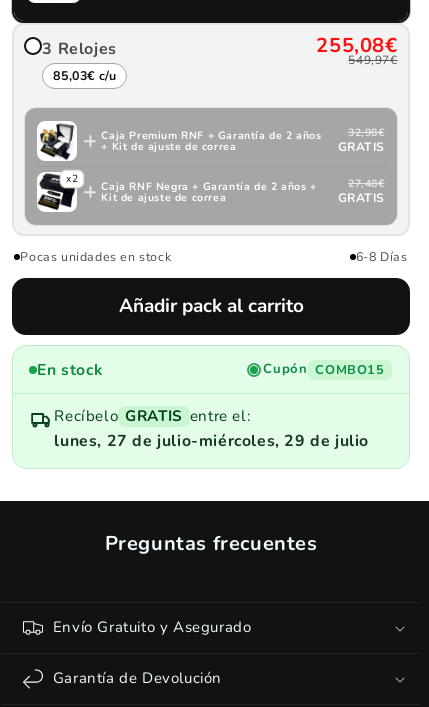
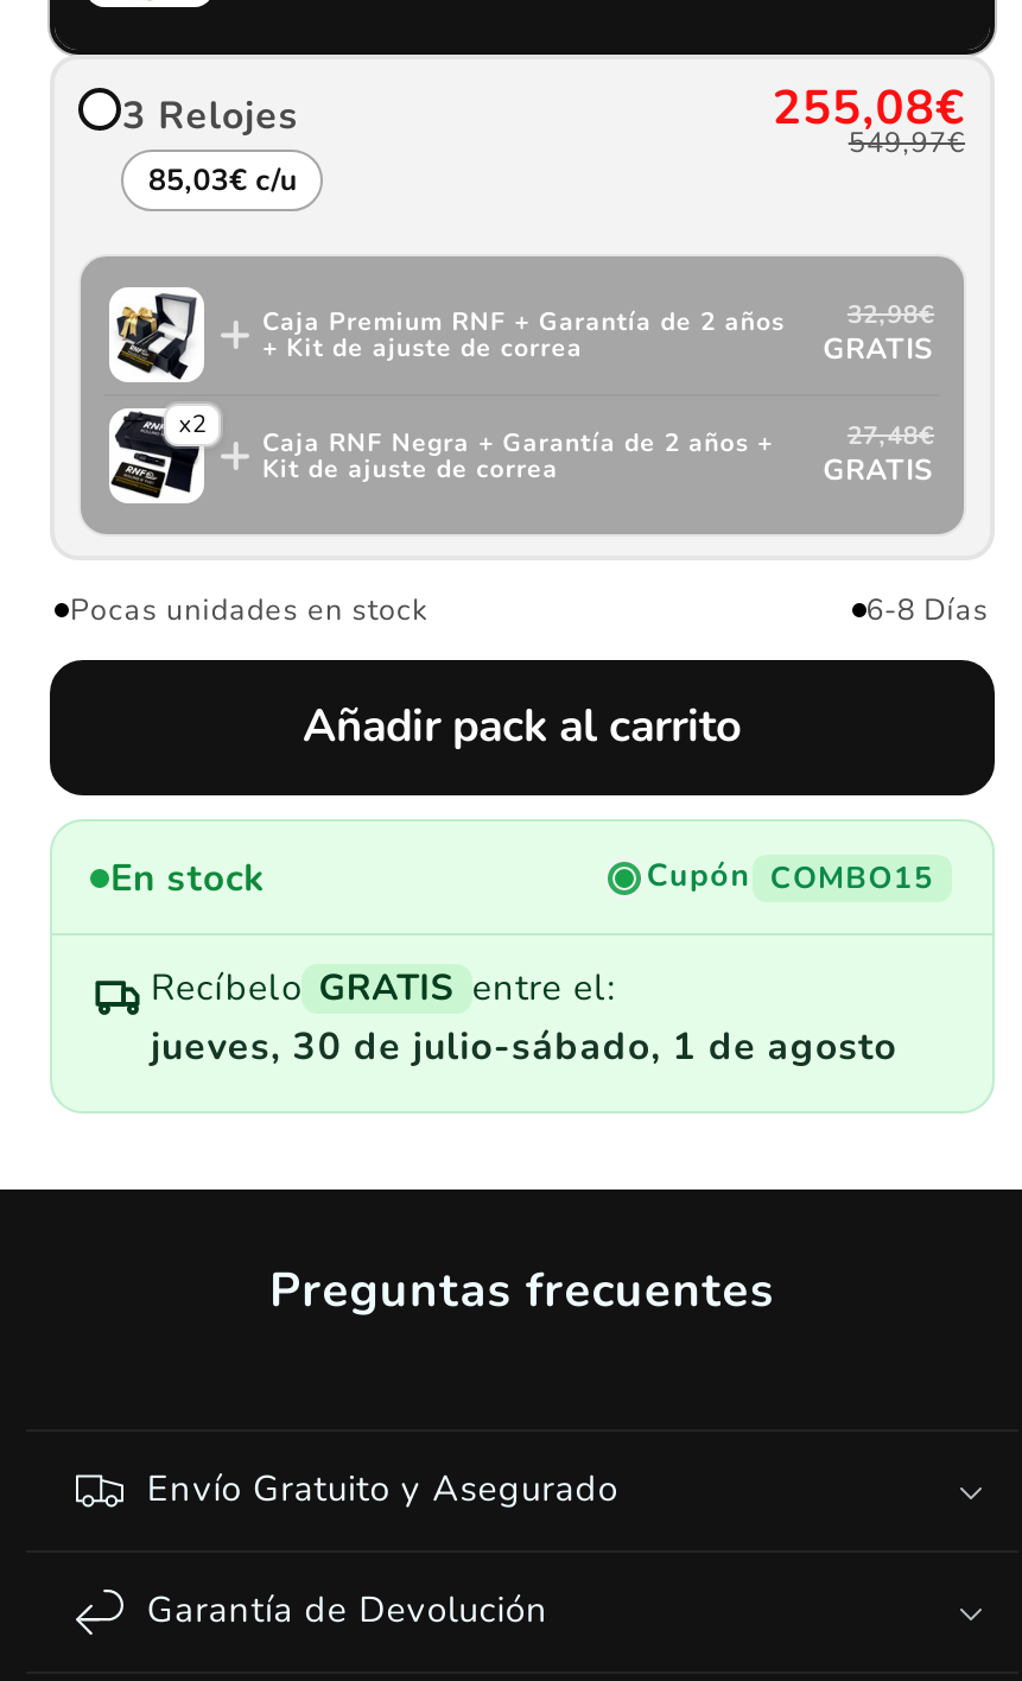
[54,430,369,452] lunes, 27 de julio-miércoles, 29 de julio -> [151,1021,897,1073] jueves, 30 de julio-sábado, 1 de agosto

